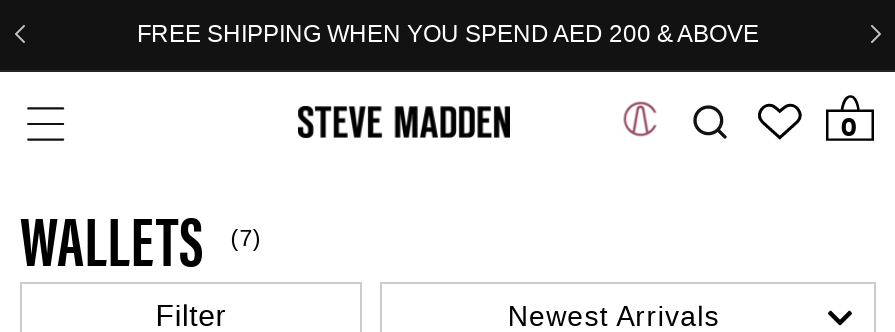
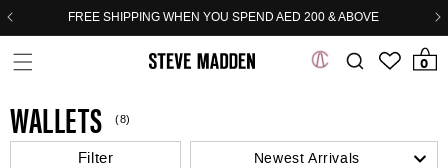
[20,189,262,287] WALLETS (7) -> [10,94,131,143] WALLETS (8)

